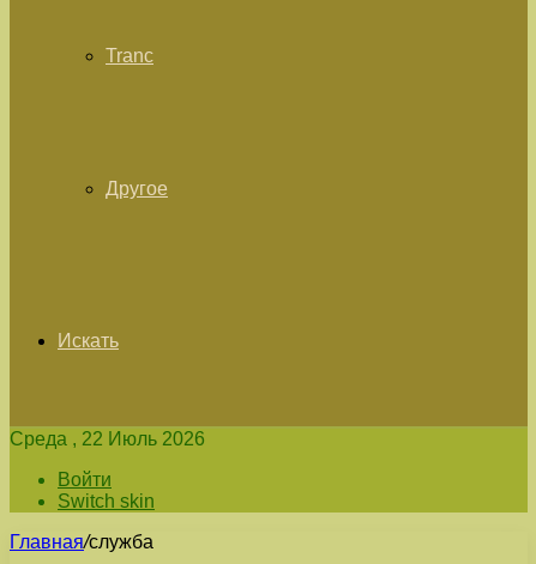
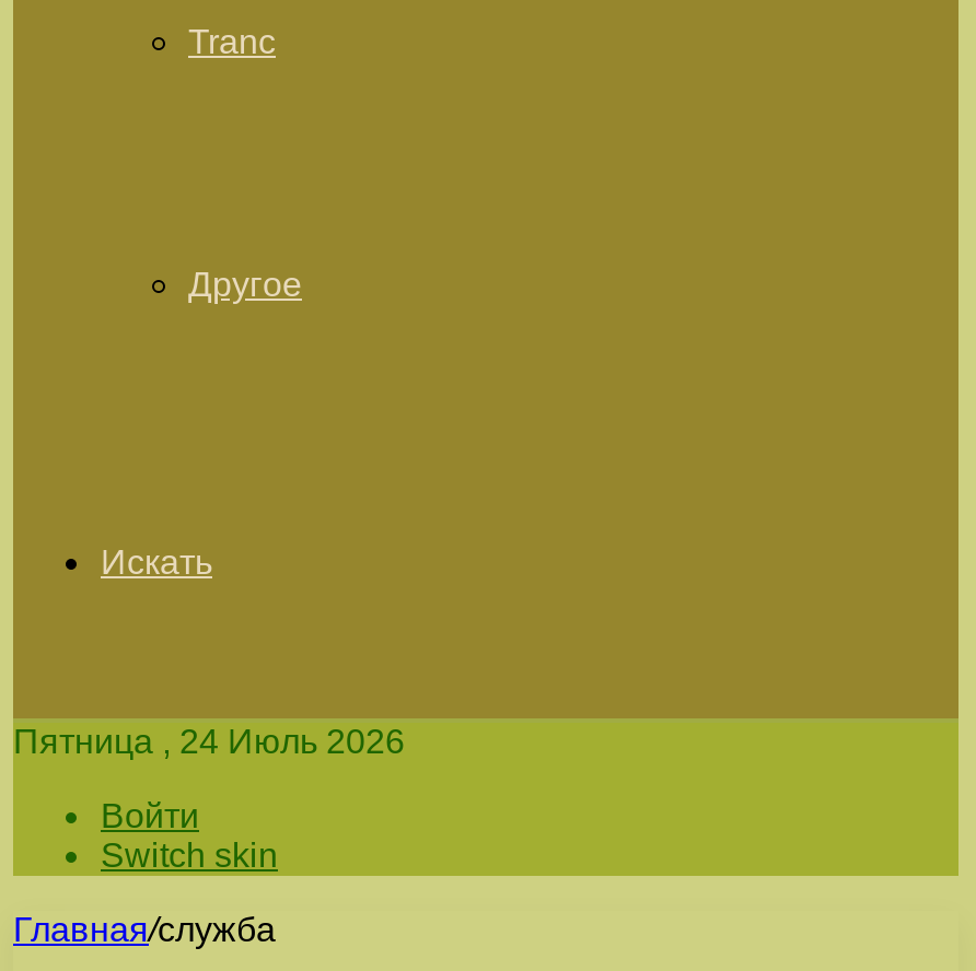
[10,429,205,449] Среда , 22 Июль 2026 -> [13,723,405,760] Пятница , 24 Июль 2026

